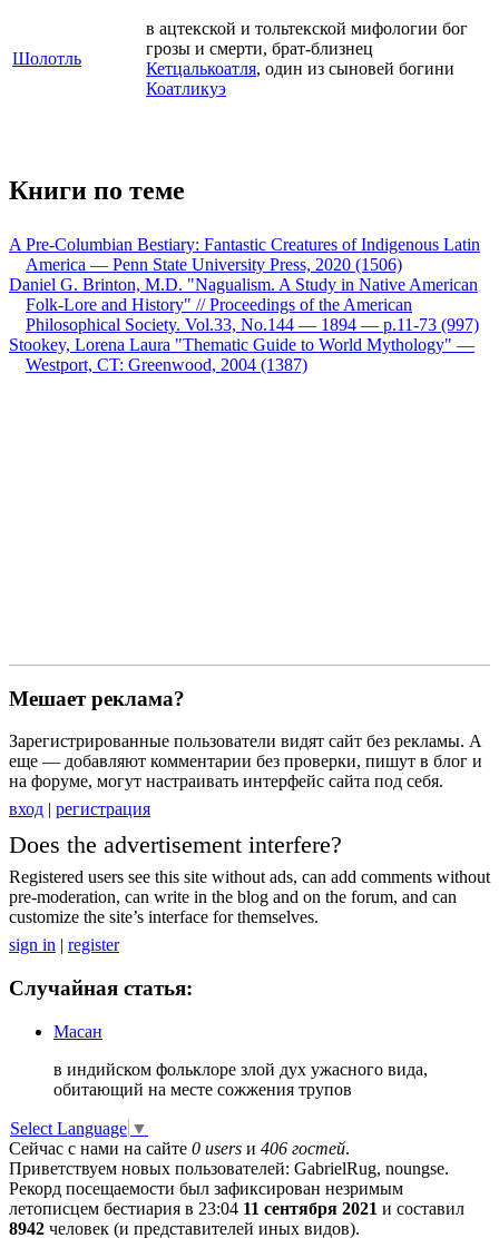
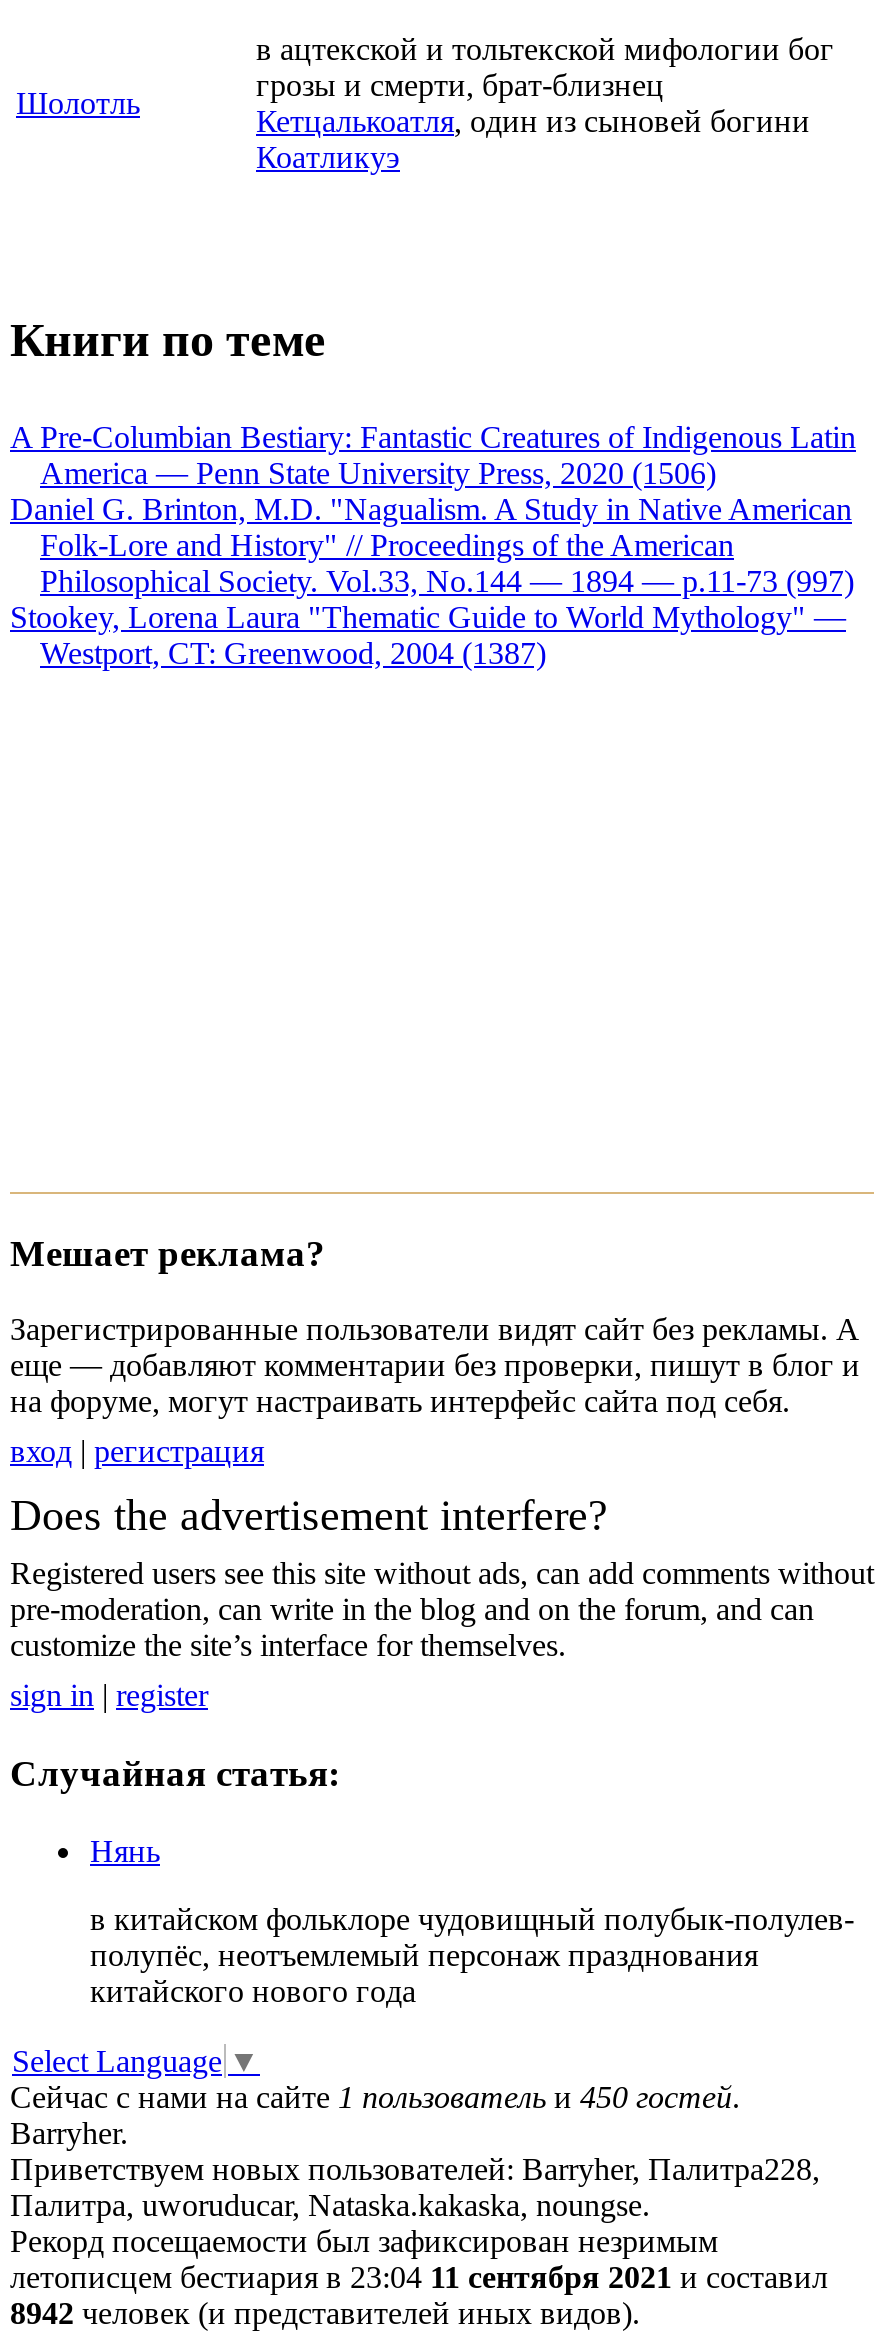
[53,1022,102,1041] Масан -> [90,1834,160,1868] Нянь
[53,1060,428,1099] в индийском фольклоре злой дух ужасного вида, | обитающий на месте сожжения трупов -> [90,1902,854,2008] в китайском фольклоре чудовищный полубык-полулев- | полупёс, неотъемлемый персонаж празднования | китайского нового года
[9,1139,449,1178] Сейчас с нами на сайте 0 users и 406 гостей. | Приветствуем новых пользователей: GabrielRug, noungse. -> [10,2080,820,2222] Сейчас с нами на сайте 1 пользователь и 450 гостей. | Barryher. | Приветствуем новых пользователей: Barryher, Палитра228, | Палитра, uworuducar, Nataska.kakaska, noungse.

